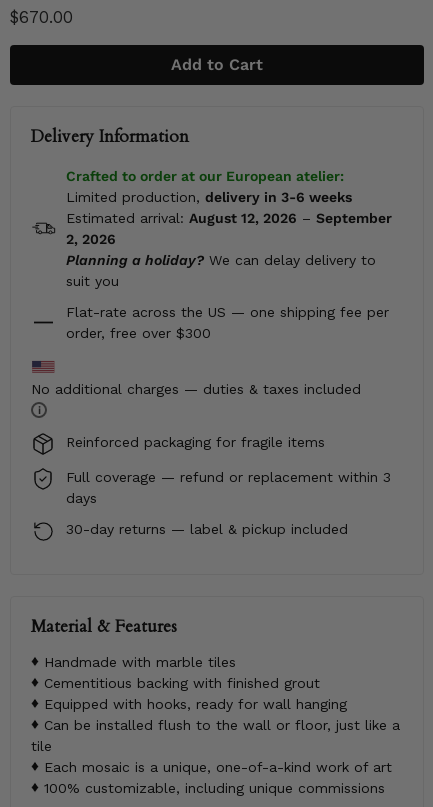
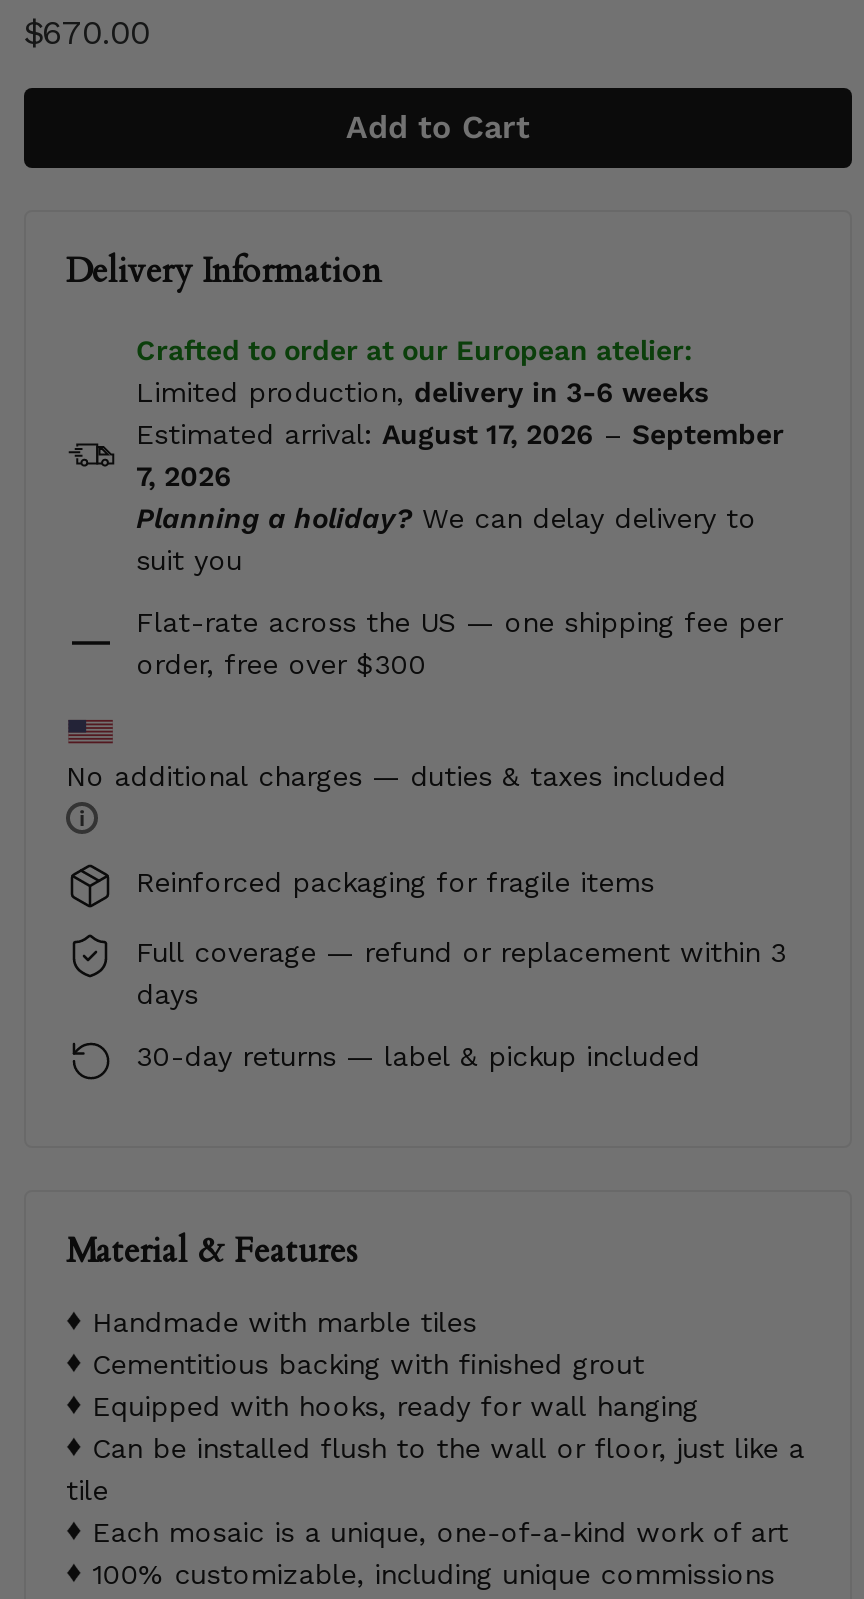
[66,209,392,225] Estimated arrival: August 12, 2026 – September -> [136,417,784,449] Estimated arrival: August 17, 2026 – September
[66,230,116,246] 2, 2026 -> [136,459,232,491] 7, 2026

